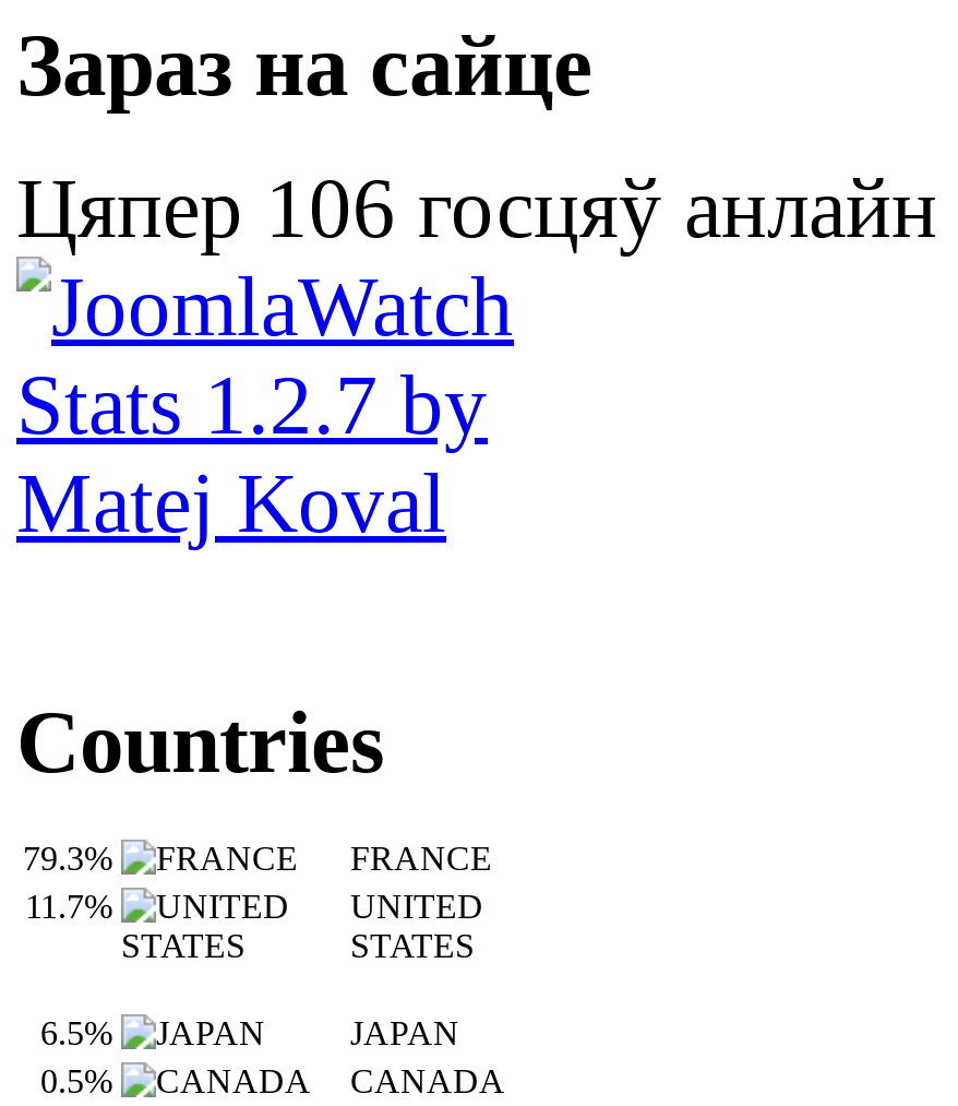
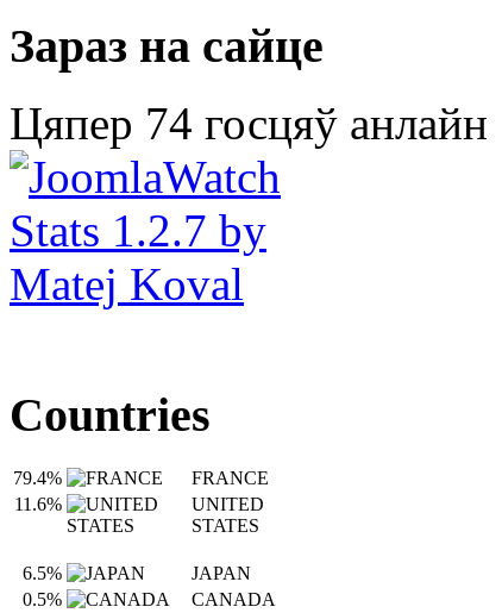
[16,160,937,254] Цяпер 106 госцяў анлайн -> [10,97,488,149] Цяпер 74 госцяў анлайн
[23,840,112,877] 79.3% -> [13,468,62,488] 79.4%
[25,888,112,925] 11.7% -> [14,494,62,514] 11.6%

